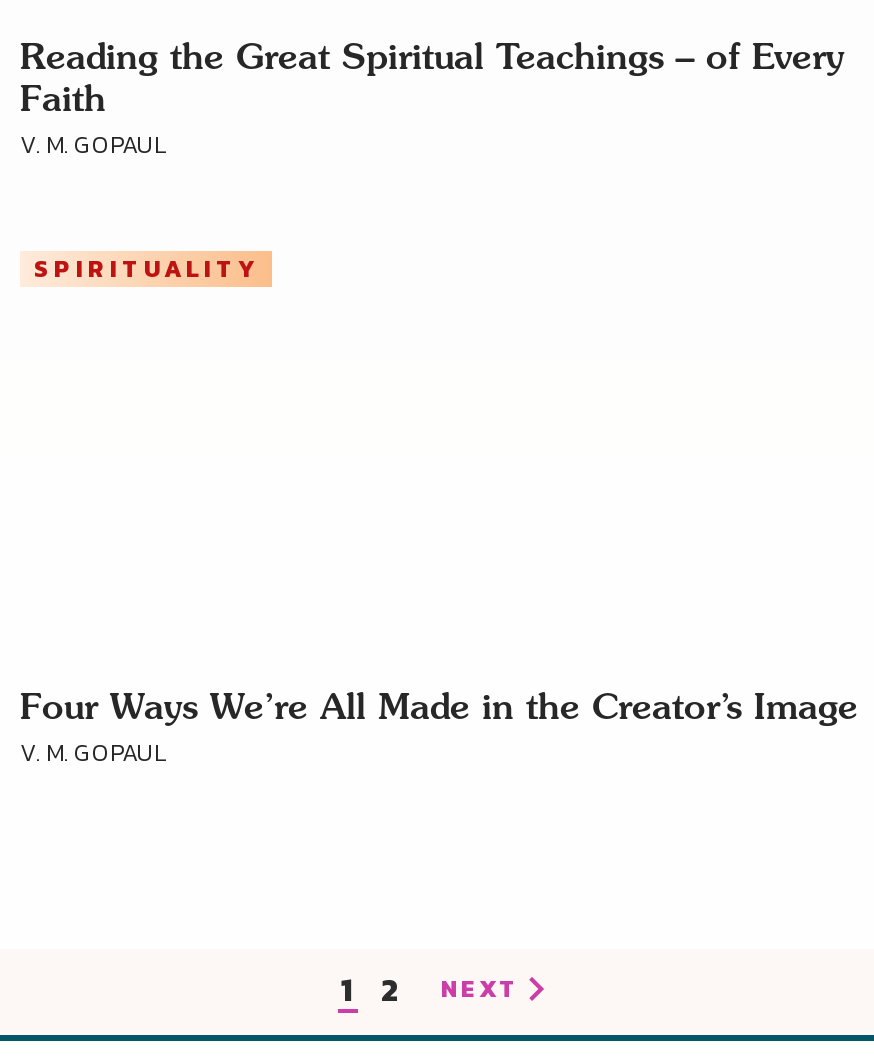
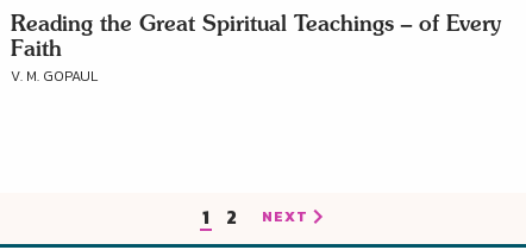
[34,251,258,287] SPIRITUALITY -> none
[20,685,858,771] Four Ways We’re All Made in the Creator’s Image | V. M. GOPAUL -> none

